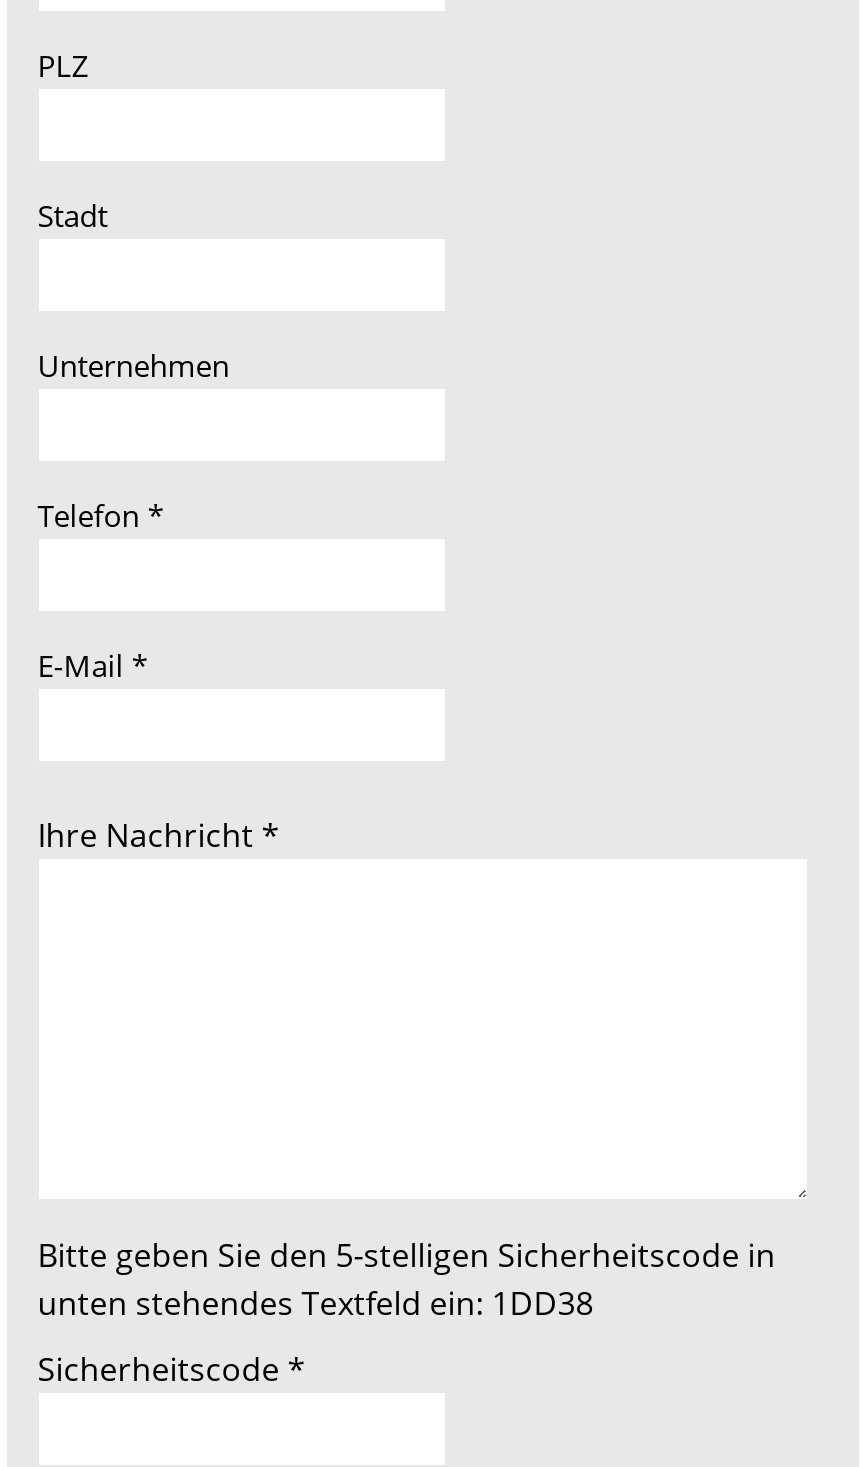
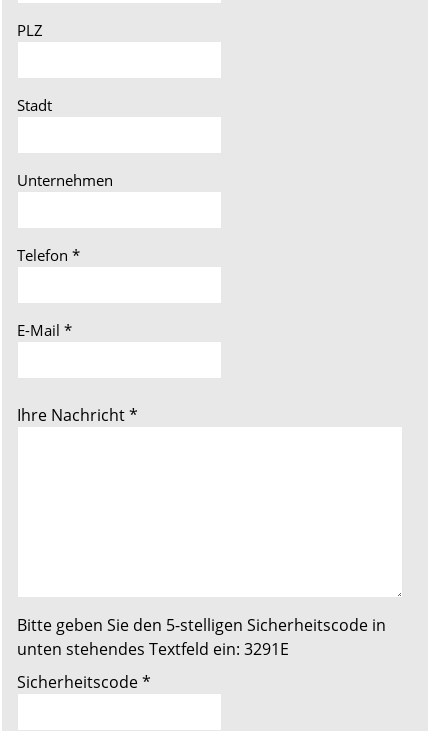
[37,1281,593,1325] unten stehendes Textfeld ein: 1DD38 -> [17,638,289,660] unten stehendes Textfeld ein: 3291E

